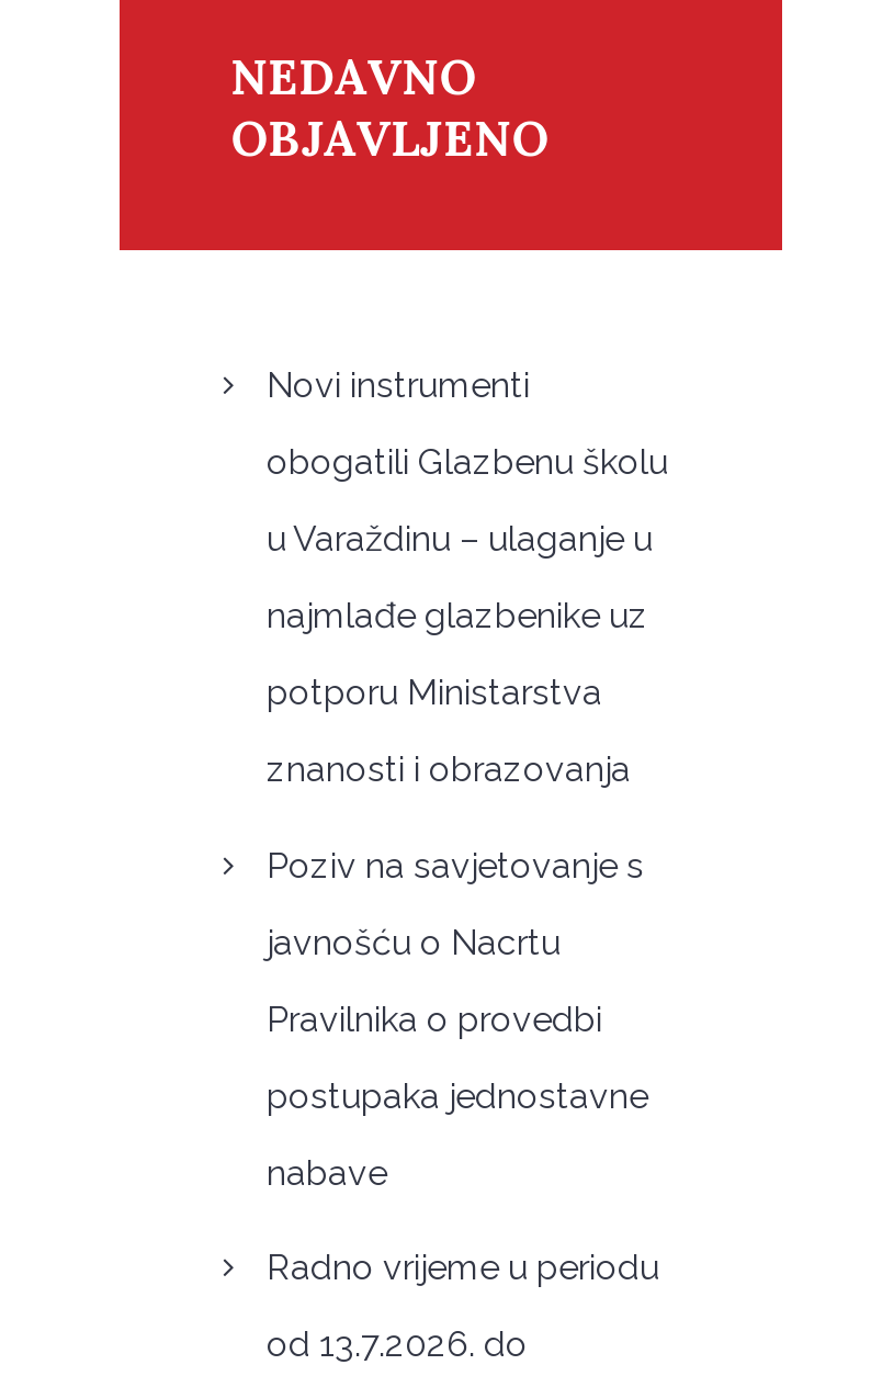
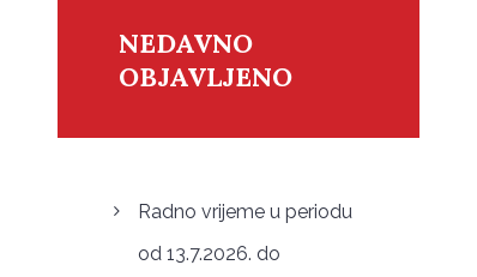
[267,364,668,1193] Novi instrumenti | obogatili Glazbenu školu | u Varaždinu – ulaganje u | najmlađe glazbenike uz | potporu Ministarstva | znanosti i obrazovanja | Poziv na savjetovanje s | javnošću o Nacrtu | Pravilnika o provedbi | postupaka jednostavne | nabave -> none

